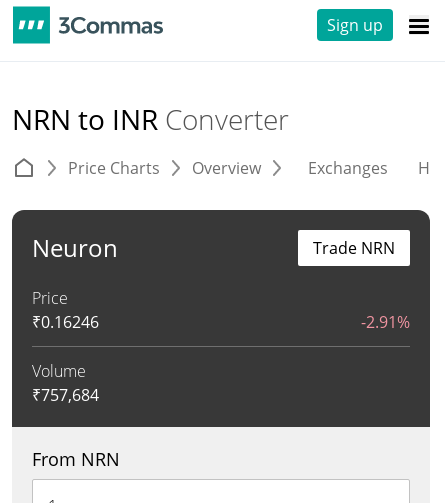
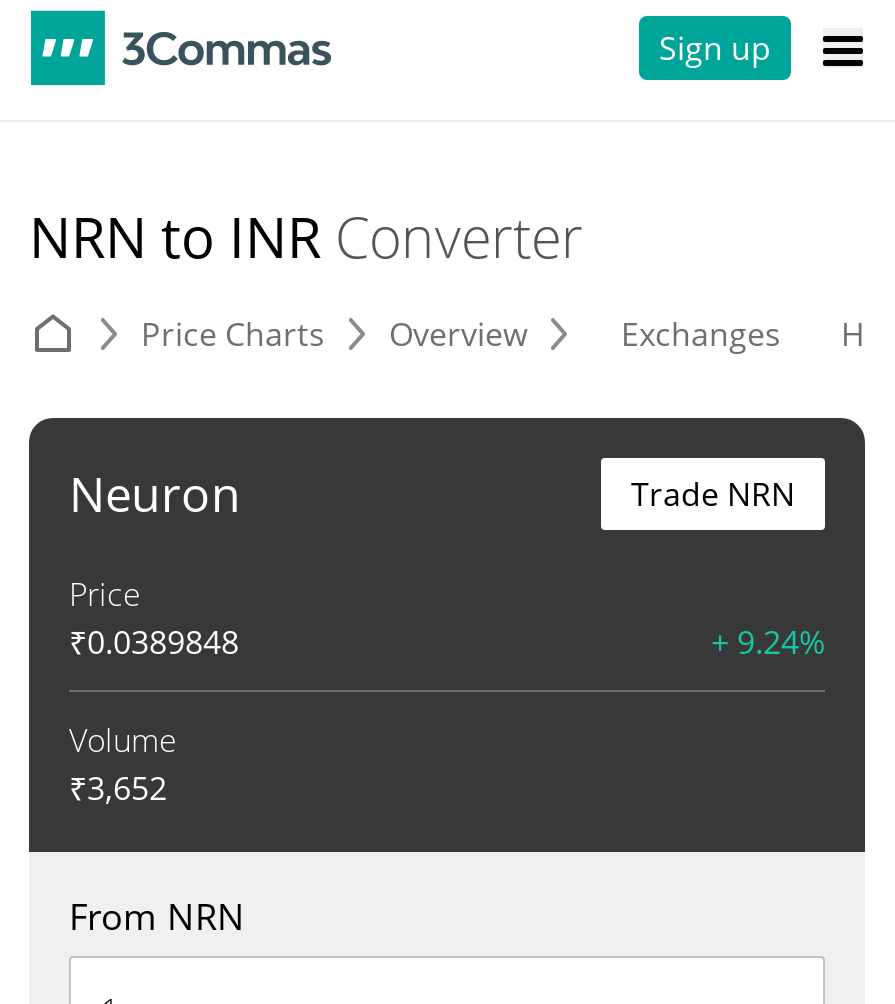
[32,311,410,333] ₹0.16246 | -2.91% -> [69,620,825,664] ₹0.0389848 | + 9.24%
[32,384,99,406] ₹757,684 -> [69,766,167,810] ₹3,652

